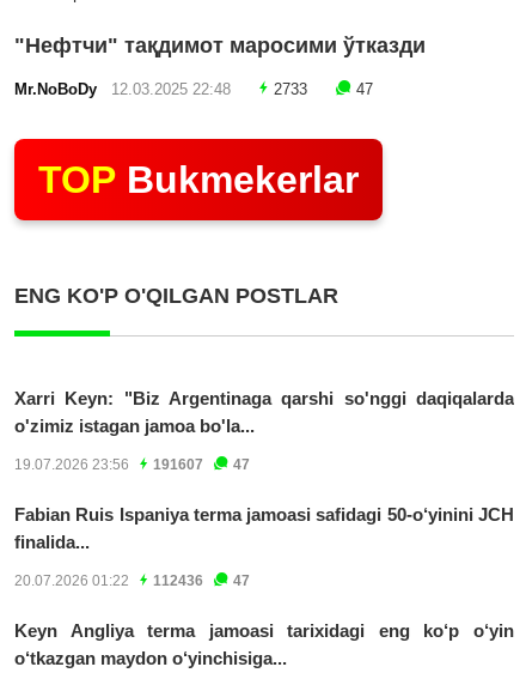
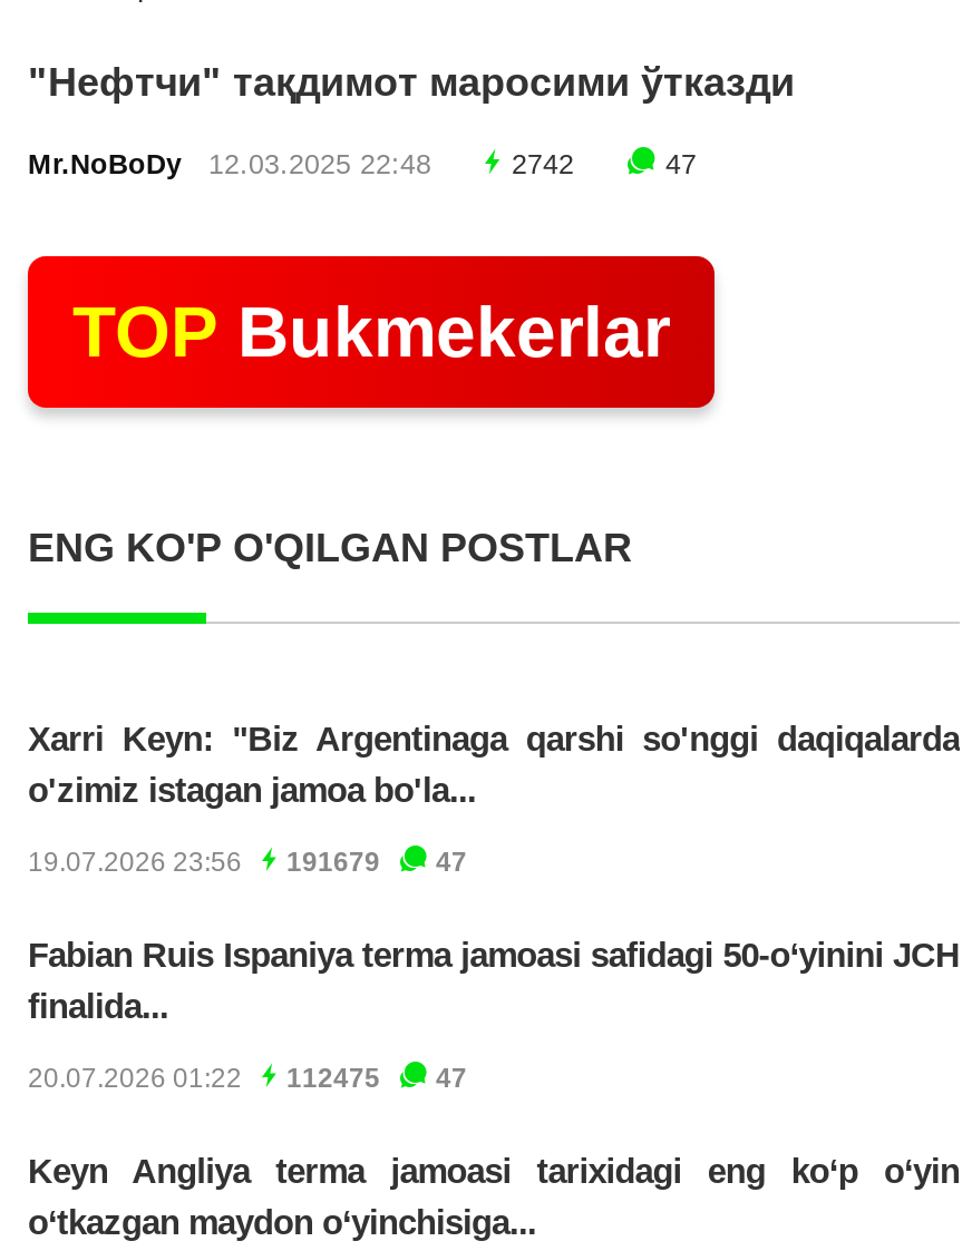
[274,81,307,98] 2733 -> [512,148,574,179] 2742
[14,456,250,472] 19.07.2026 23:56 191607 47 -> [28,846,467,877] 19.07.2026 23:56 191679 47
[14,572,250,589] 20.07.2026 01:22 112436 47 -> [28,1062,467,1093] 20.07.2026 01:22 112475 47

